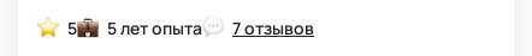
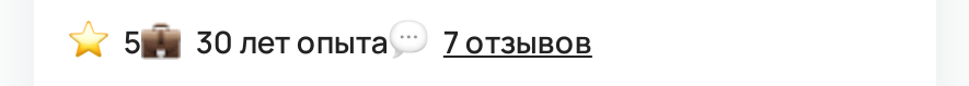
[107,17,202,39] 5 лет опыта -> [196,21,388,62] 30 лет опыта

